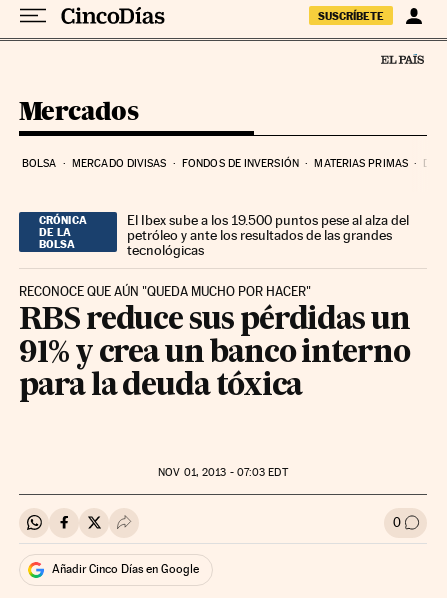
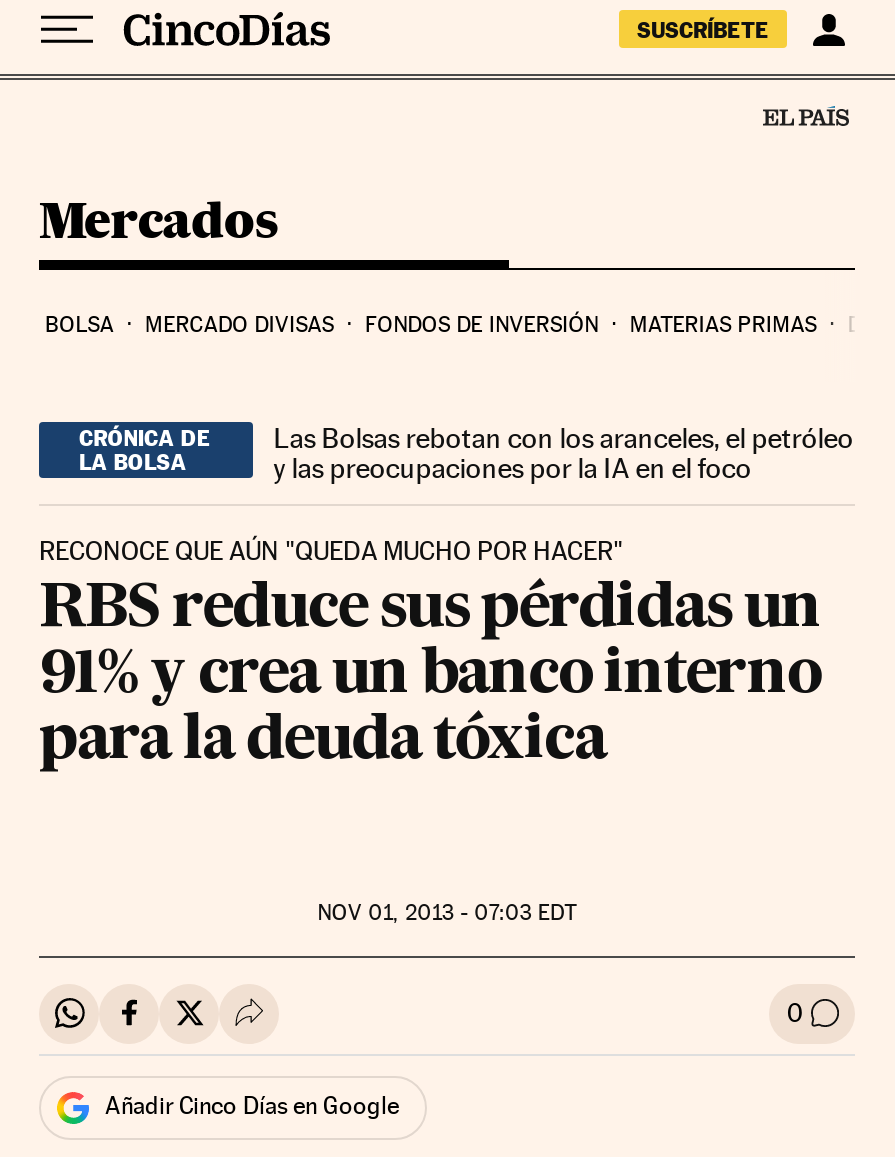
[127,212,409,258] El Ibex sube a los 19.500 puntos pese al alza del | petróleo y ante los resultados de las grandes | tecnológicas -> [273,421,853,483] Las Bolsas rebotan con los aranceles, el petróleo | y las preocupaciones por la IA en el foco

